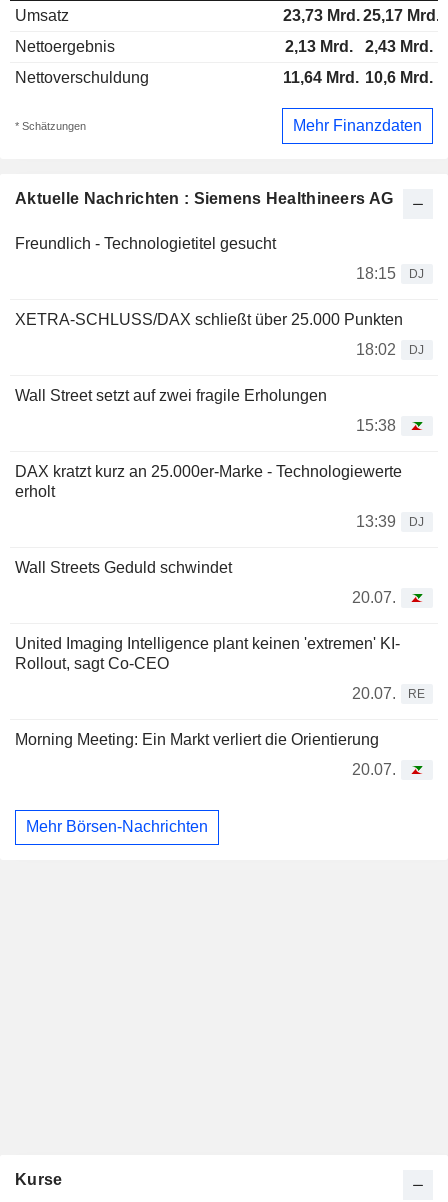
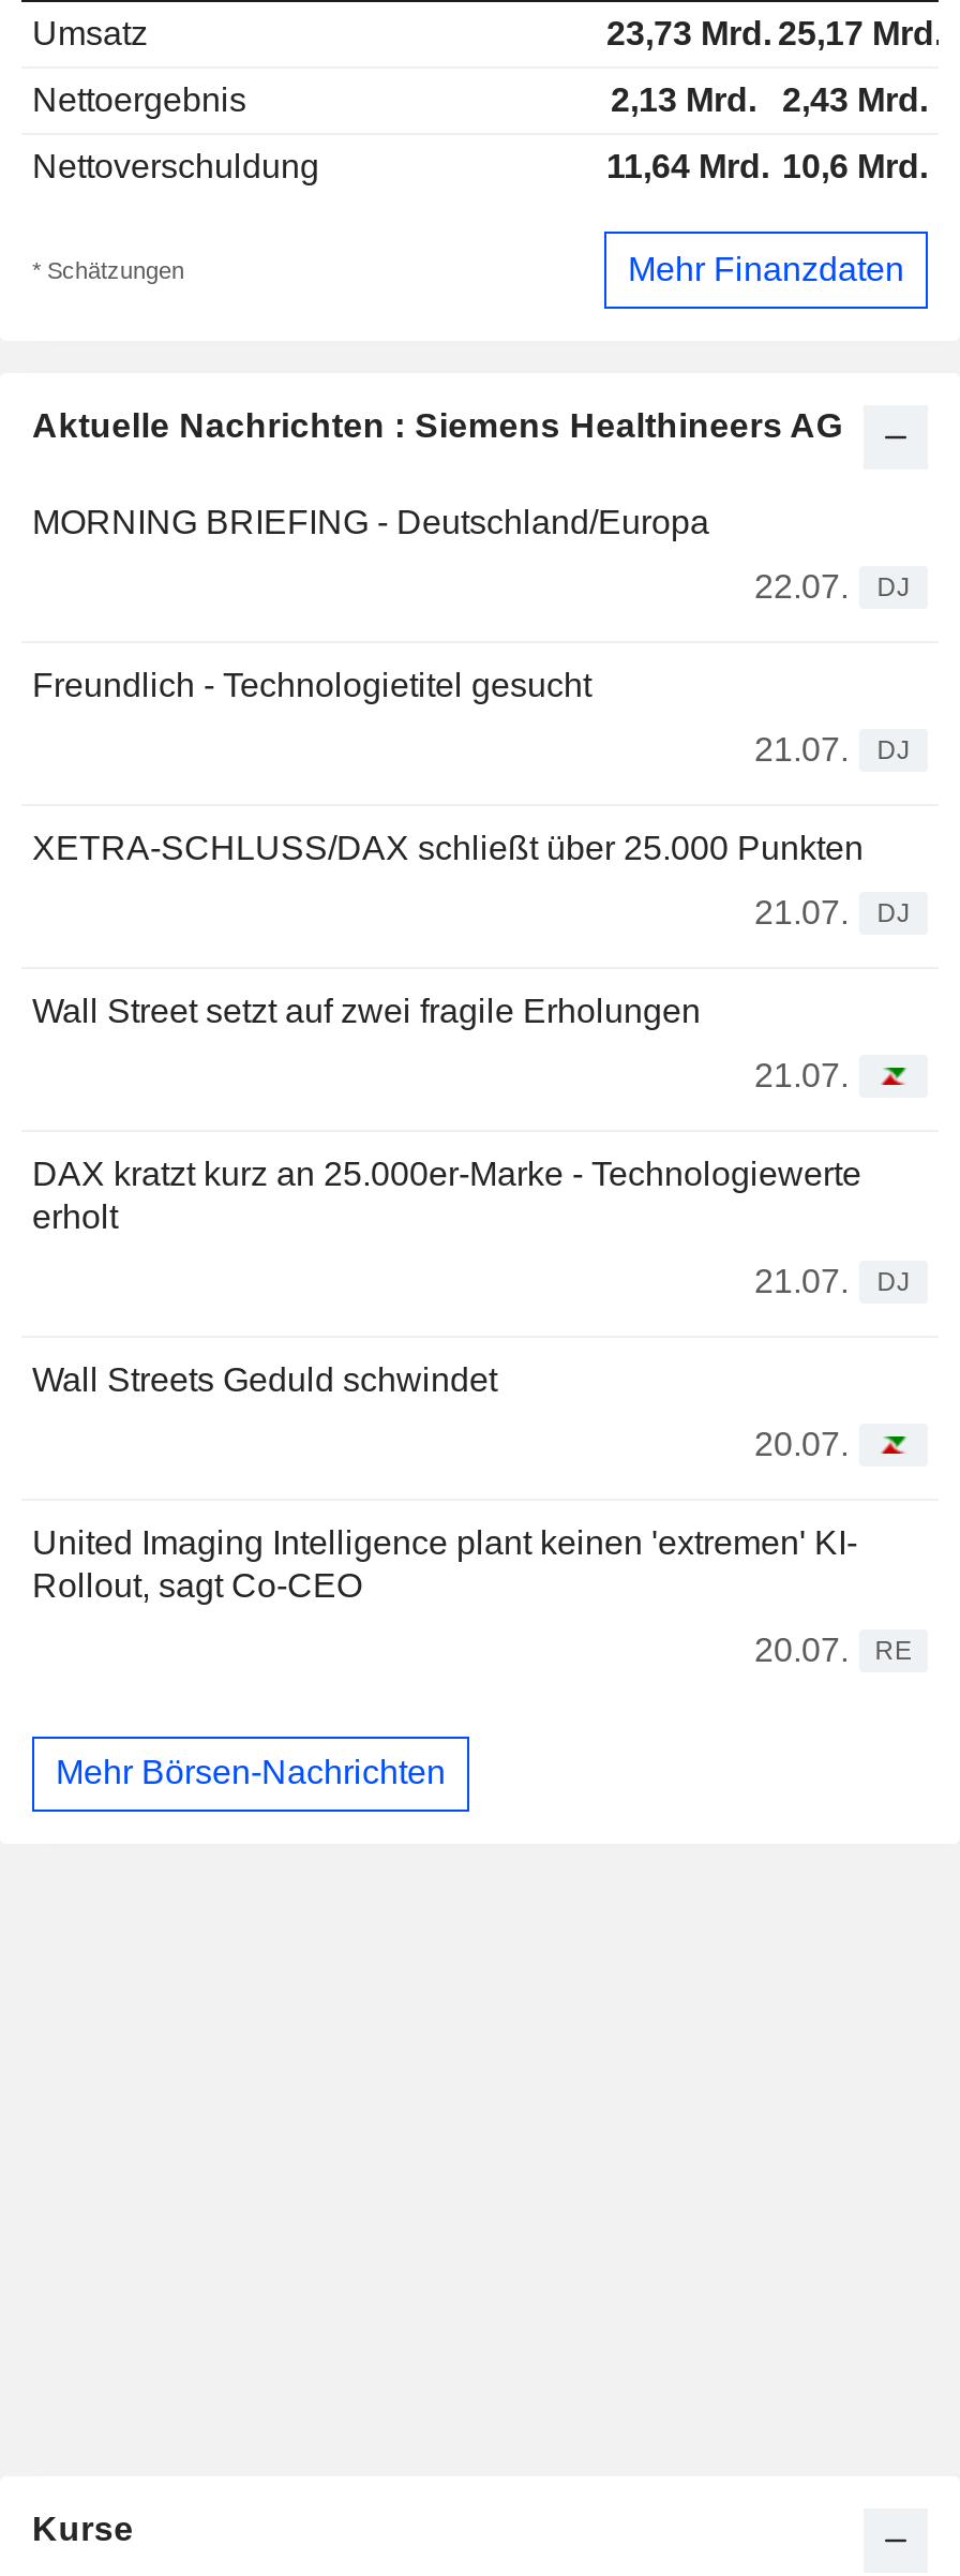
none -> [32,503,910,604] MORNING BRIEFING - Deutschland/Europa | 22.07. | DJ
moved [15,235,276,252] -> [32,666,591,702]: Freundlich - Technologietitel gesucht
moved [15,267,425,328] -> [32,735,910,865]: DJ | XETRA-SCHLUSS/DAX schließt über 25.000 Punkten
[356,265,425,282] 18:15 DJ -> [754,730,910,767] 21.07. DJ
moved [15,343,425,404] -> [32,897,910,1028]: DJ | Wall Street setzt auf zwei fragile Erholungen
[356,341,425,358] 18:02 DJ -> [754,893,910,930] 21.07. DJ
[356,417,396,434] 15:38 -> [754,1056,849,1093] 21.07.
moved [15,463,402,500] -> [32,1155,861,1234]: DAX kratzt kurz an 25.000er-Marke - Technologiewerte | erholt
moved [15,515,426,702] -> [32,1266,912,1667]: DJ | Wall Streets Geduld schwindet | 20.07. | United Imaging Intelligence plant keinen 'extremen' KI- | Rollout, sagt Co-CEO | 20.07. | RE
[356,513,425,530] 13:39 DJ -> [754,1262,910,1298] 21.07. DJ
[15,731,396,778] Morning Meeting: Ein Markt verliert die Orientierung | 20.07. -> none

